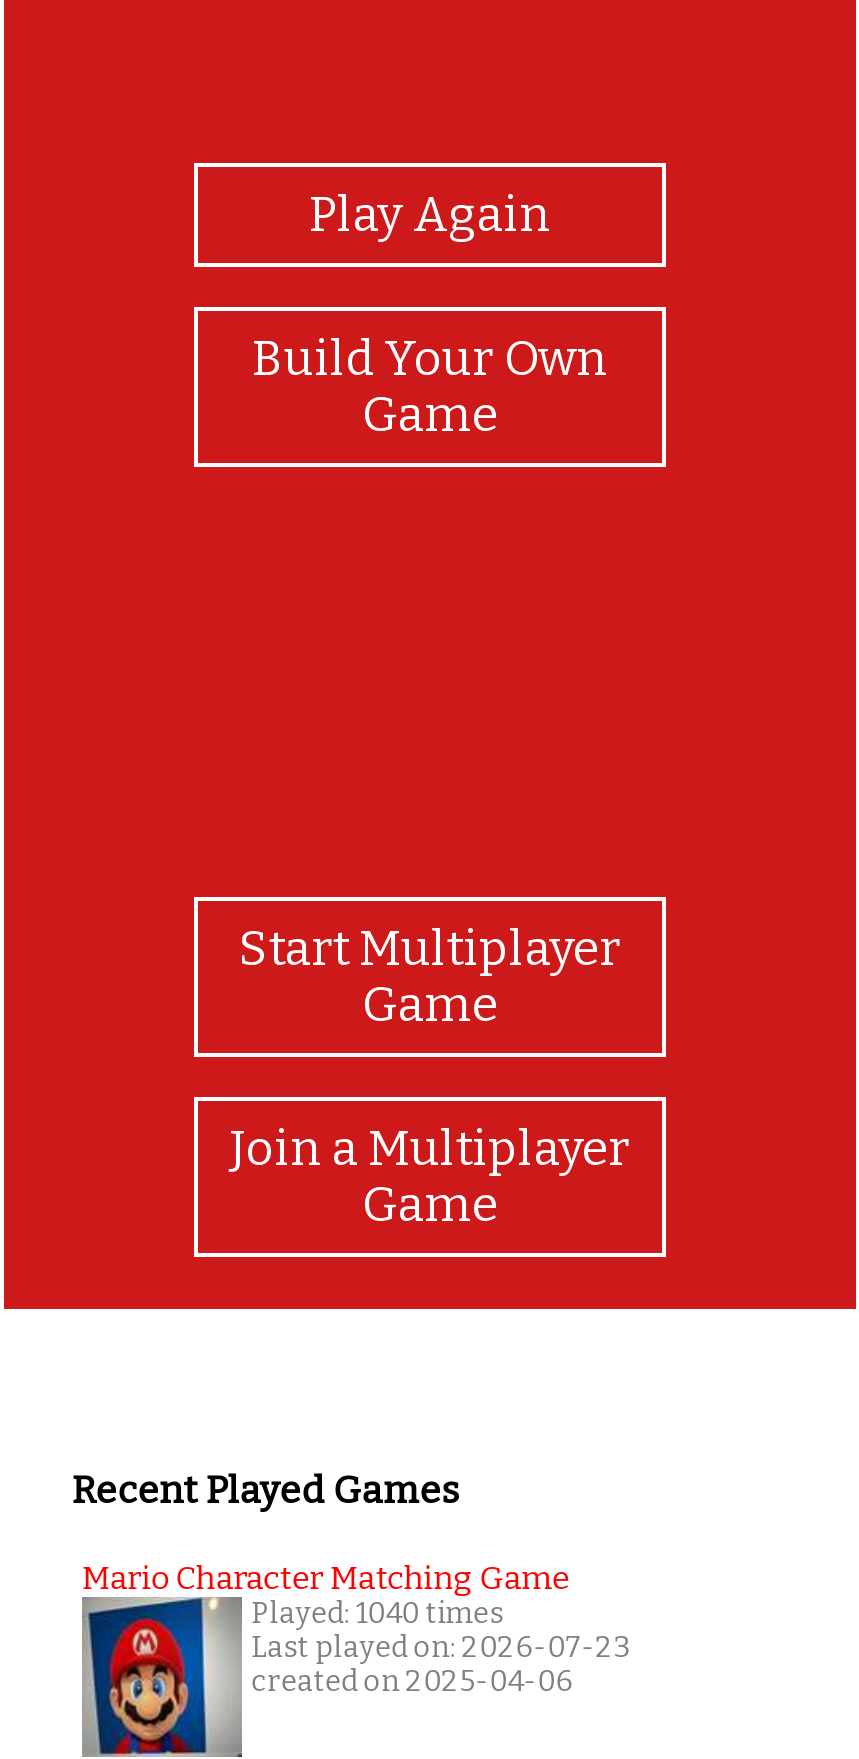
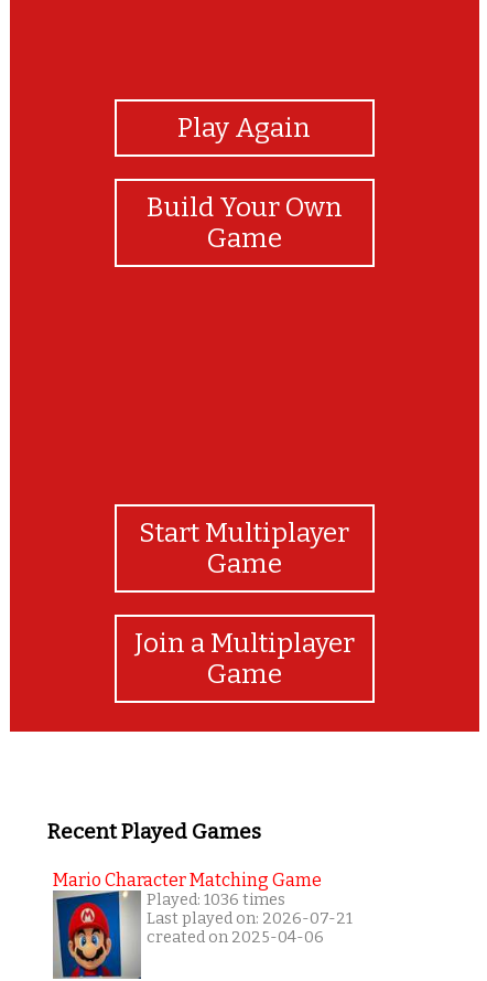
[252,1598,504,1632] Played: 1040 times -> [146,891,285,910] Played: 1036 times
[252,1632,630,1666] Last played on: 2026-07-23 -> [146,910,352,928] Last played on: 2026-07-21

